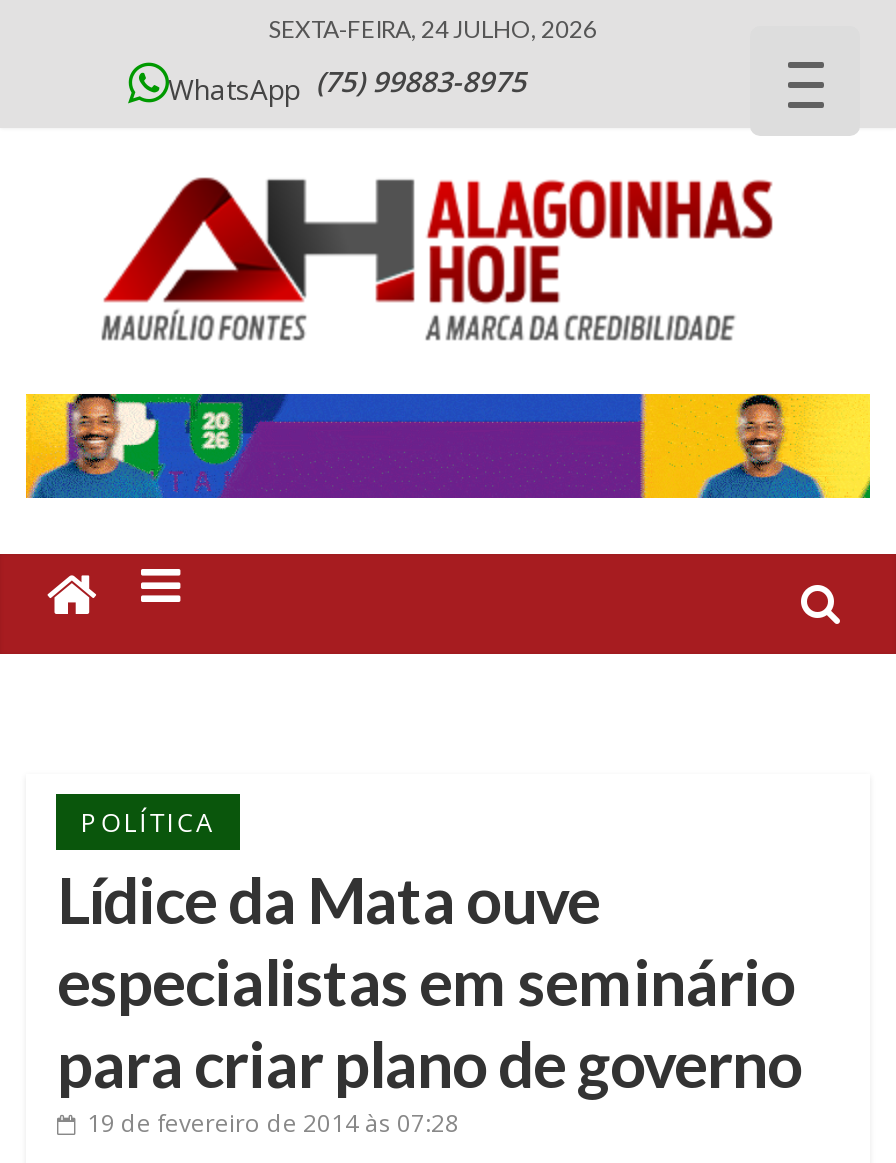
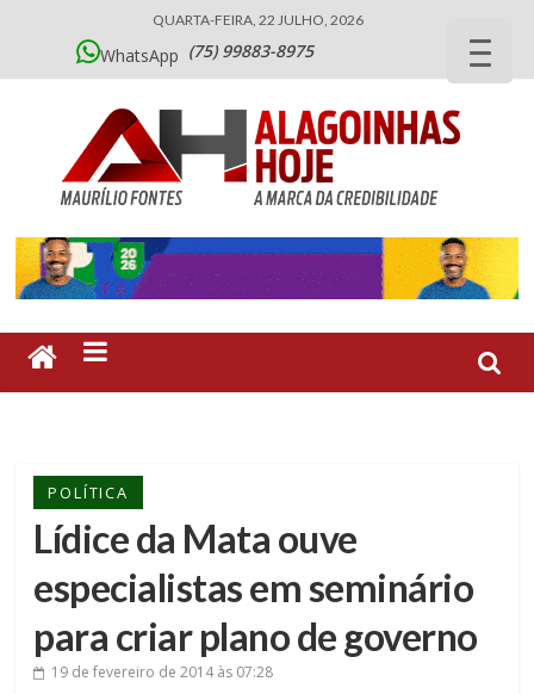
[269,14,597,44] SEXTA-FEIRA, 24 JULHO, 2026 -> [153,11,364,29] QUARTA-FEIRA, 22 JULHO, 2026

